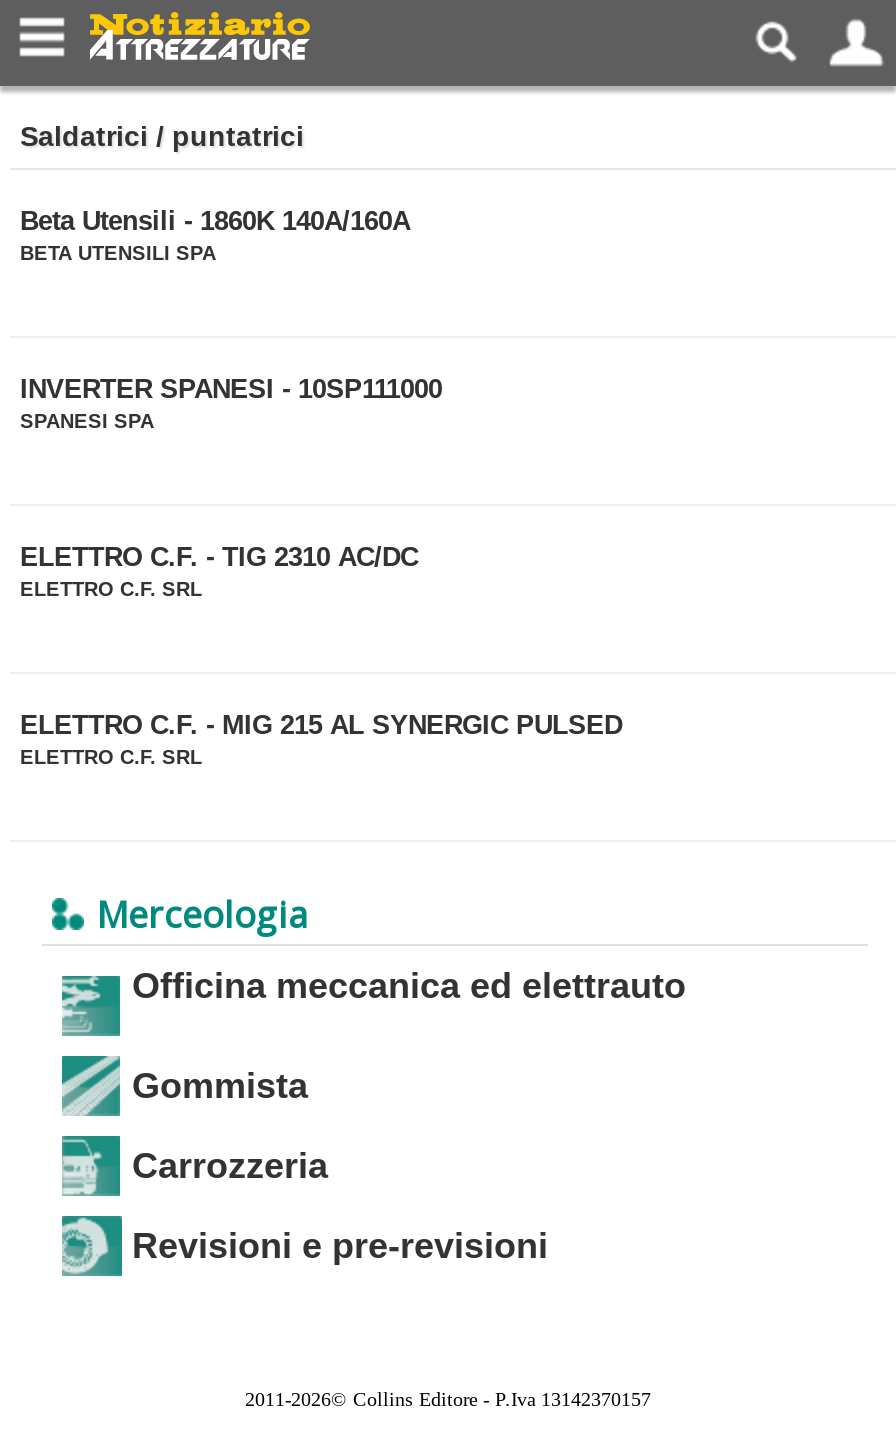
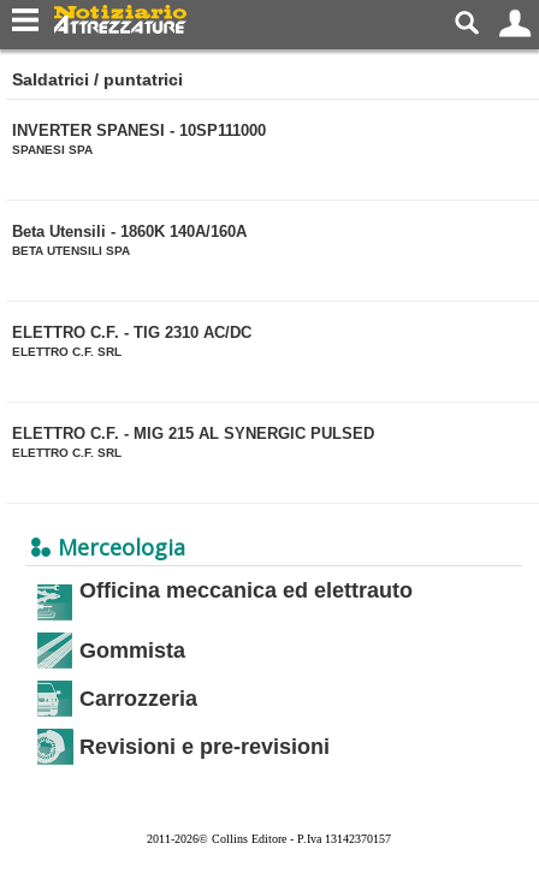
moved [20,206,410,264] -> [12,222,247,257]: Beta Utensili - 1860K 140A/160A | BETA UTENSILI SPA
moved [20,374,442,432] -> [12,121,266,156]: INVERTER SPANESI - 10SP111000 | SPANESI SPA

